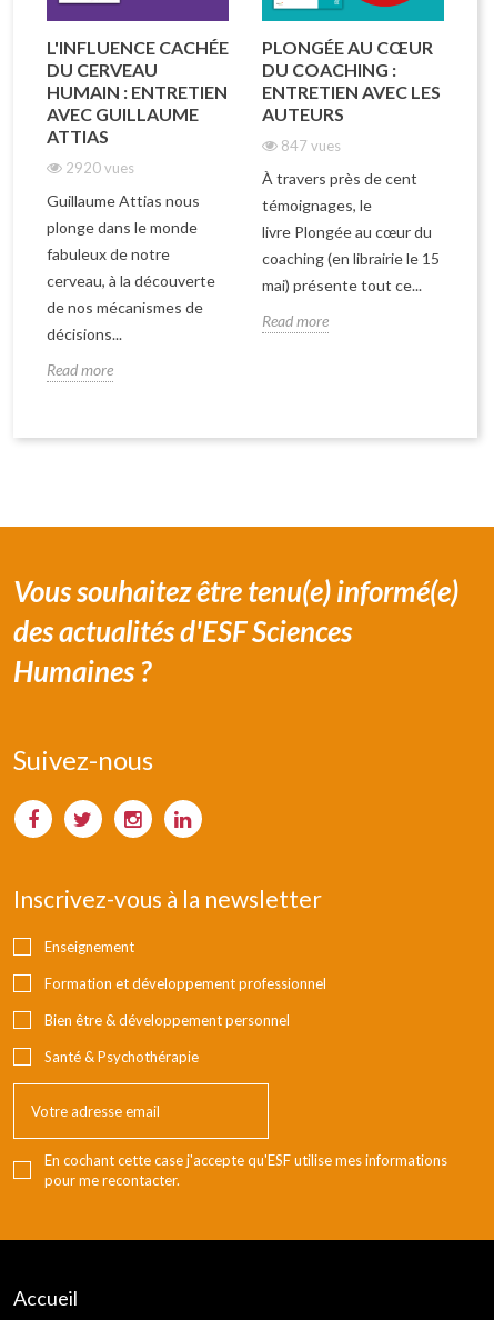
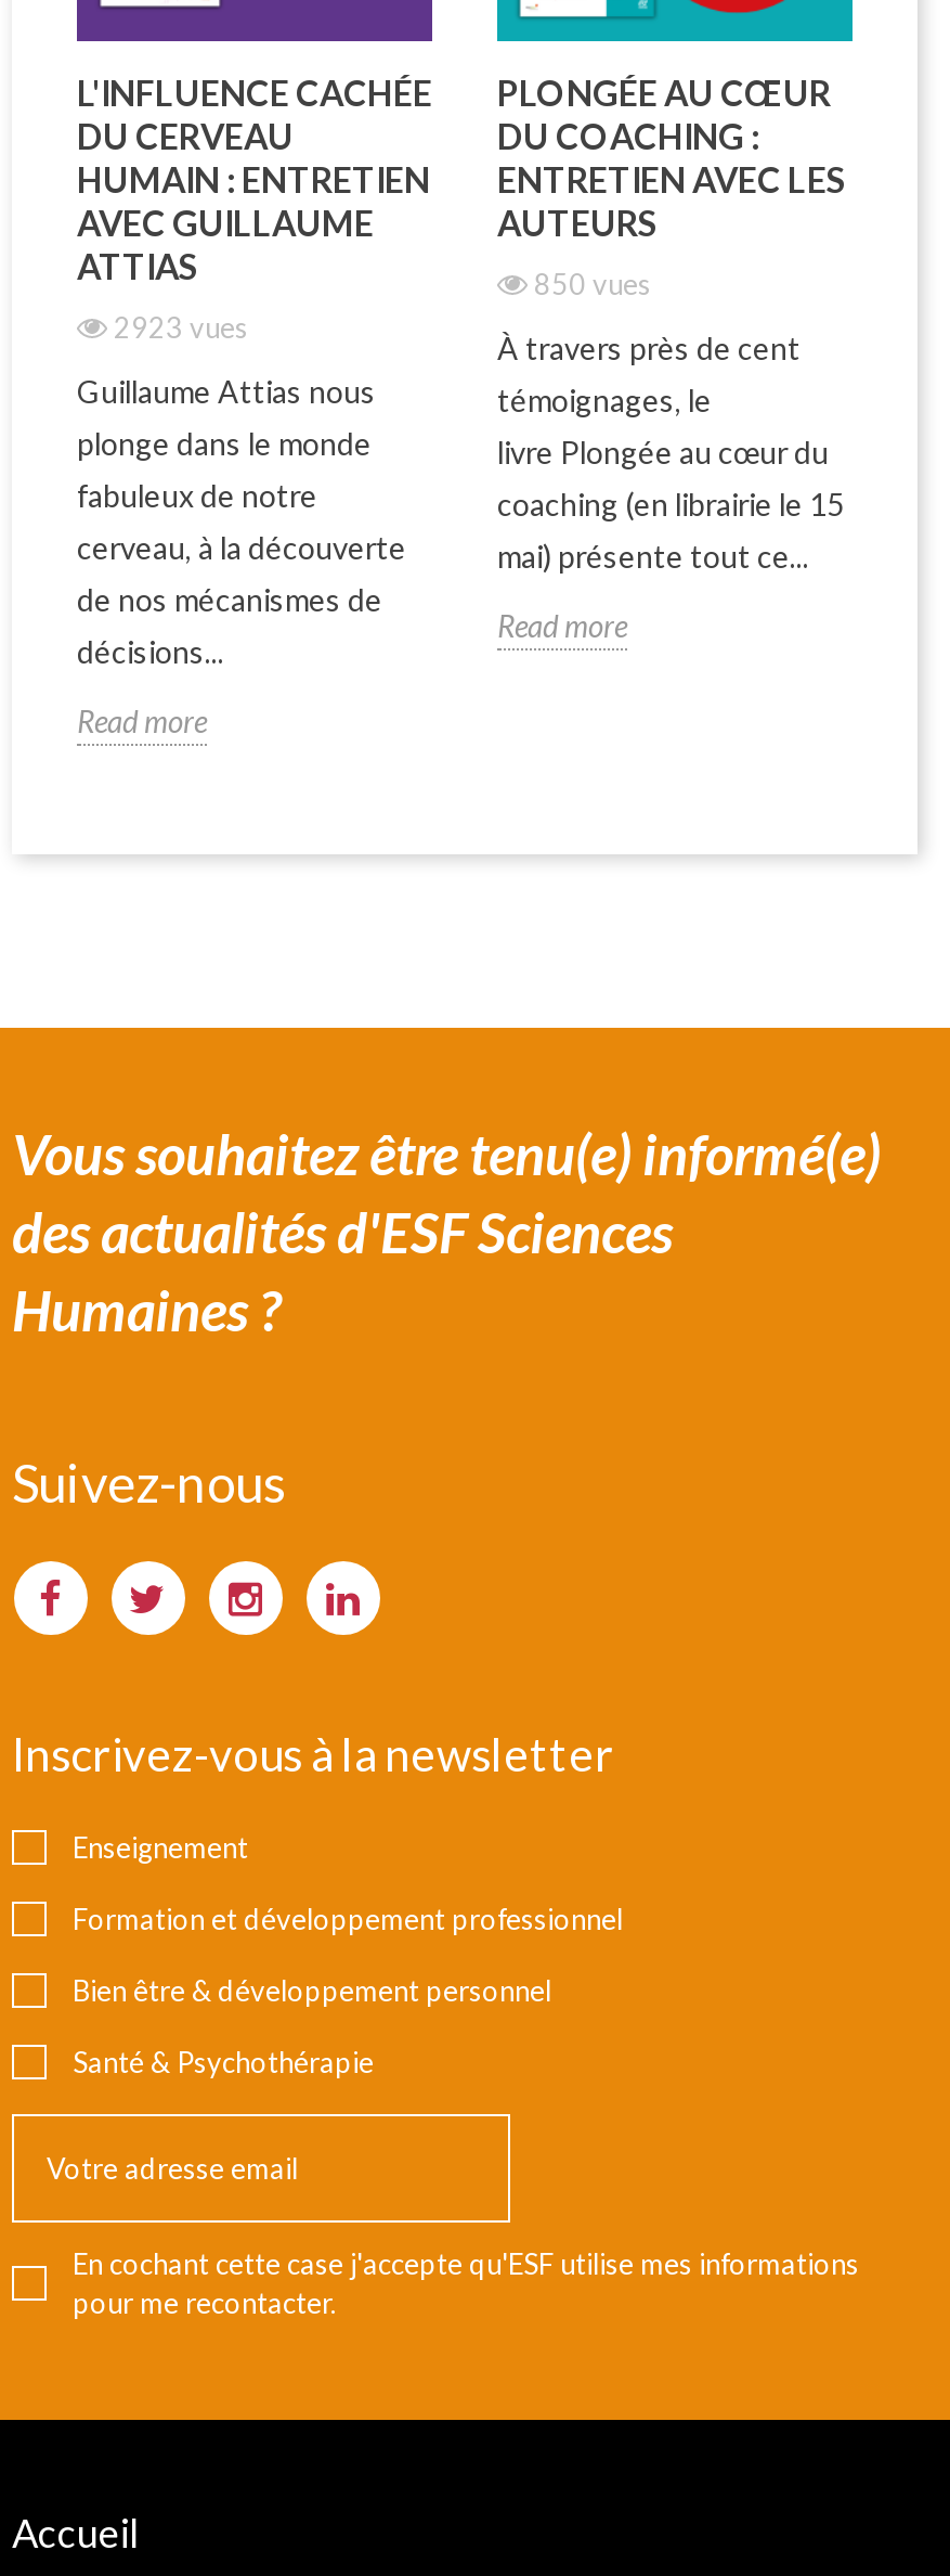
[281,137,341,154] 847 vues -> [534,267,651,301] 850 vues
[65,159,134,177] 2920 vues -> [114,310,248,345] 2923 vues

